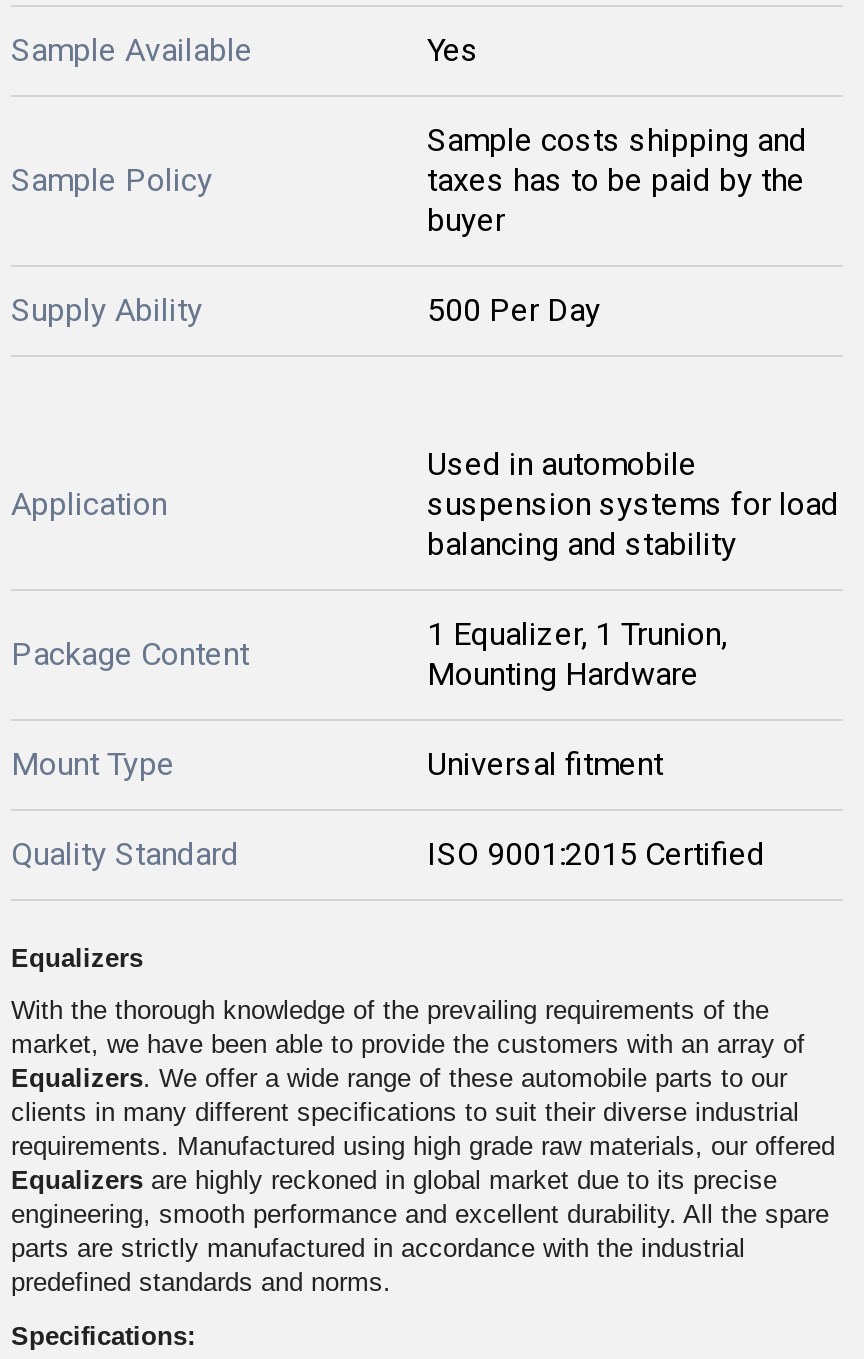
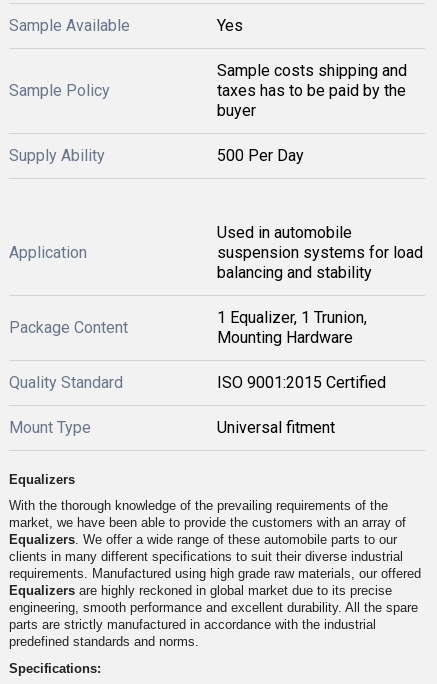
moved [11,745,663,783] -> [9,418,335,437]: Mount Type | Universal fitment
moved [11,835,765,873] -> [9,373,386,392]: Quality Standard | ISO 9001:2015 Certified

